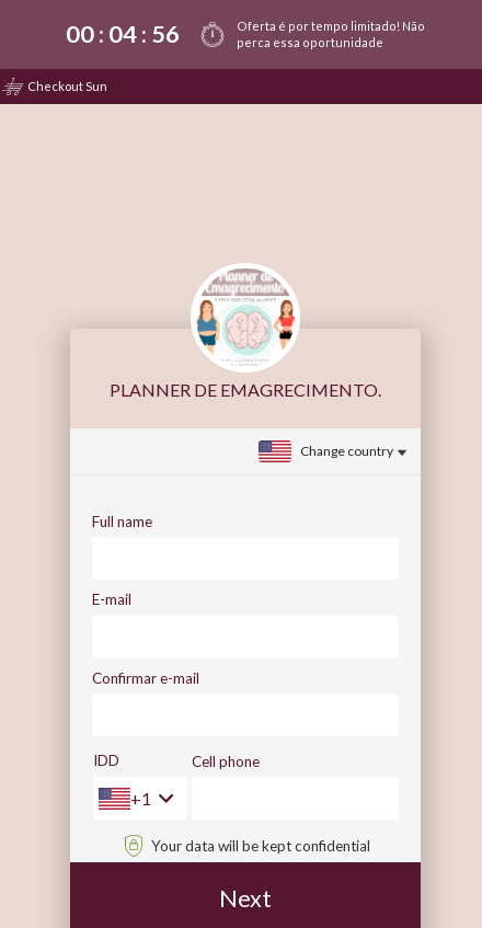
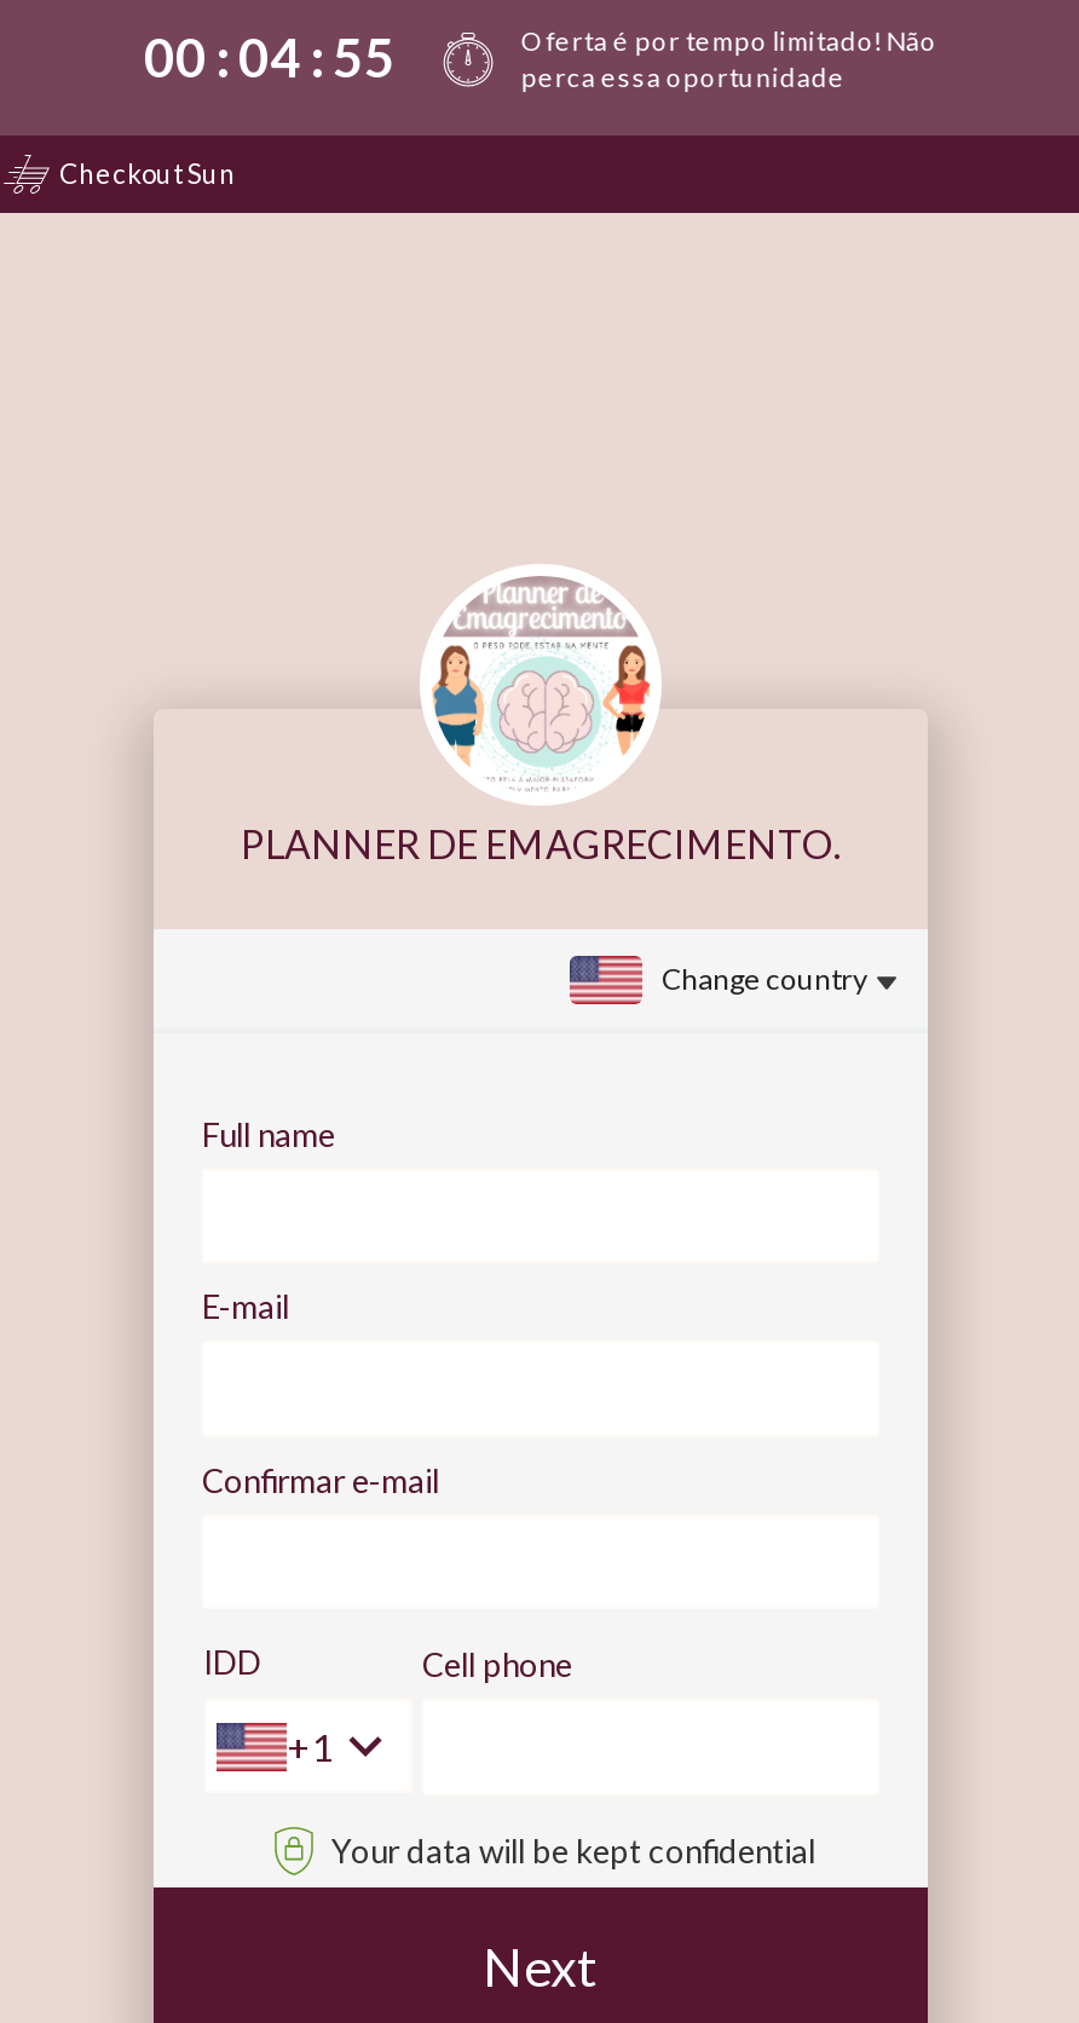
[66,19,180,48] 00 : 04: 56 -> [144,25,396,88] 00 : 04: 55

